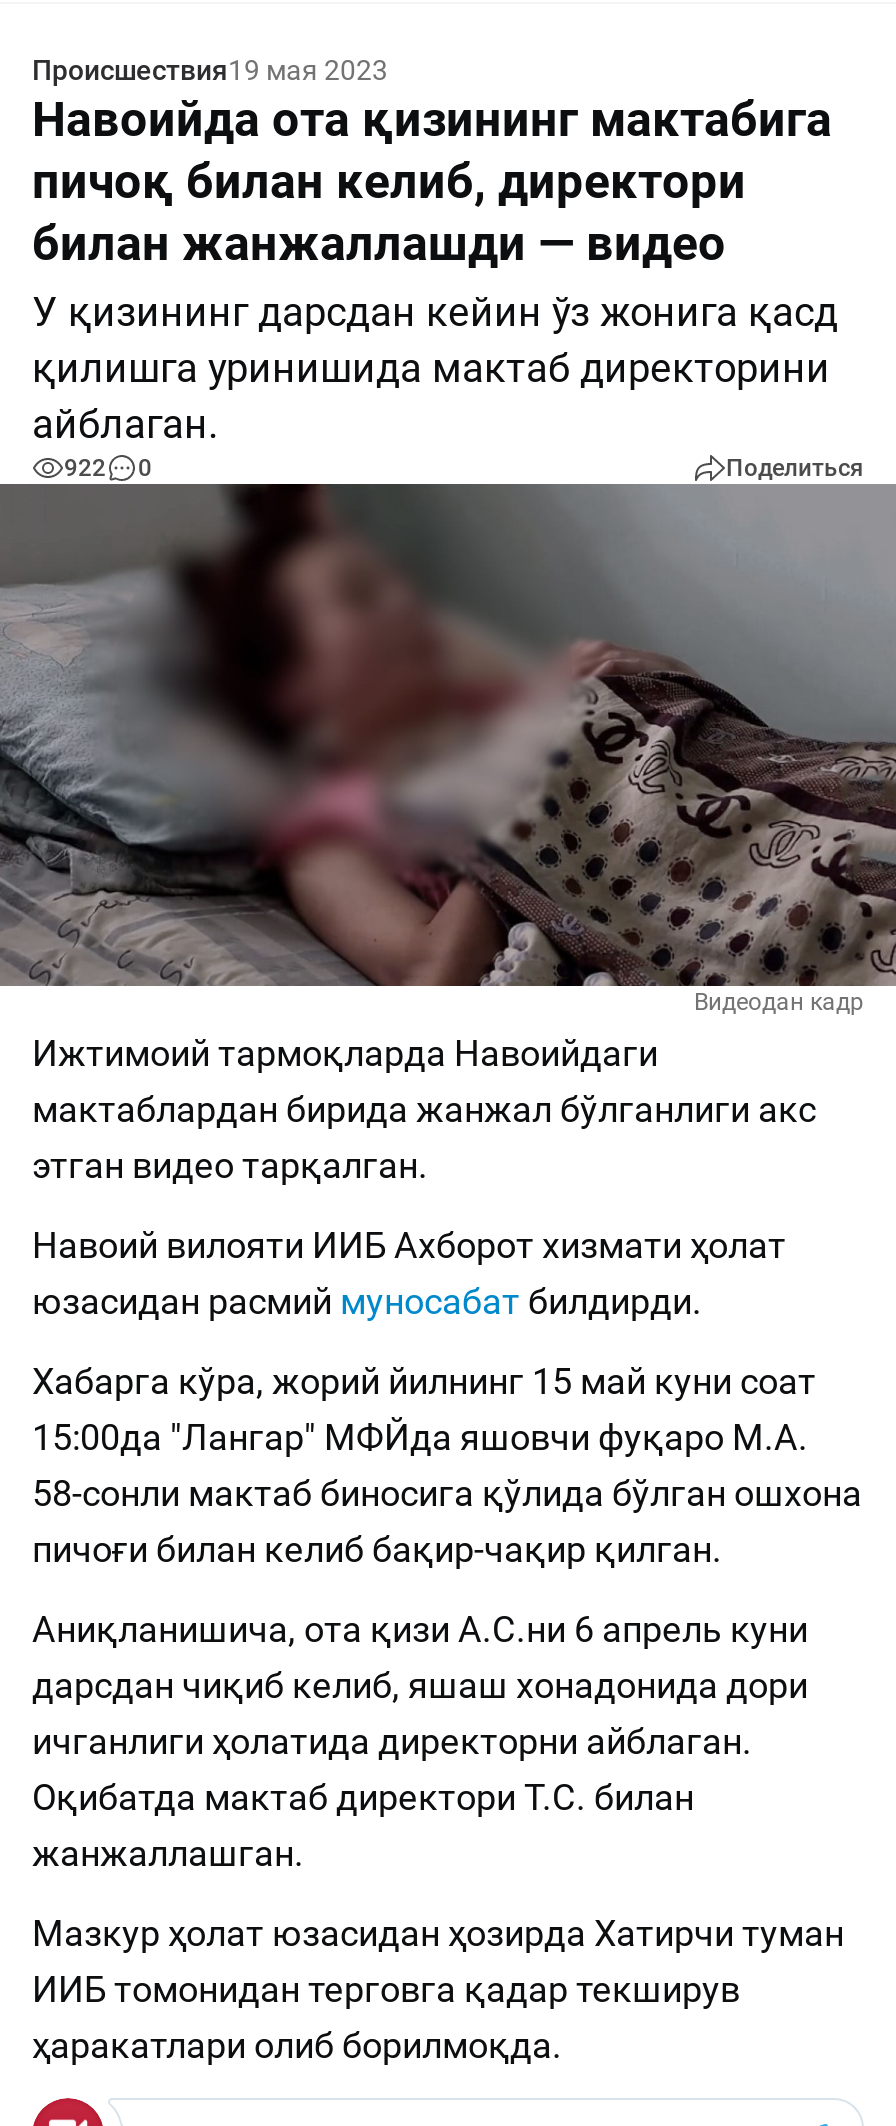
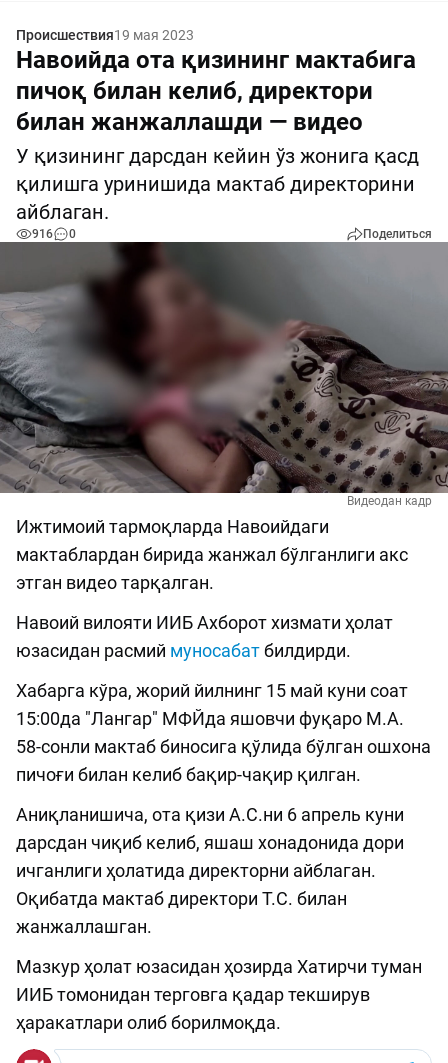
[64,454,152,482] 922 0 -> [32,227,76,241] 916 0

